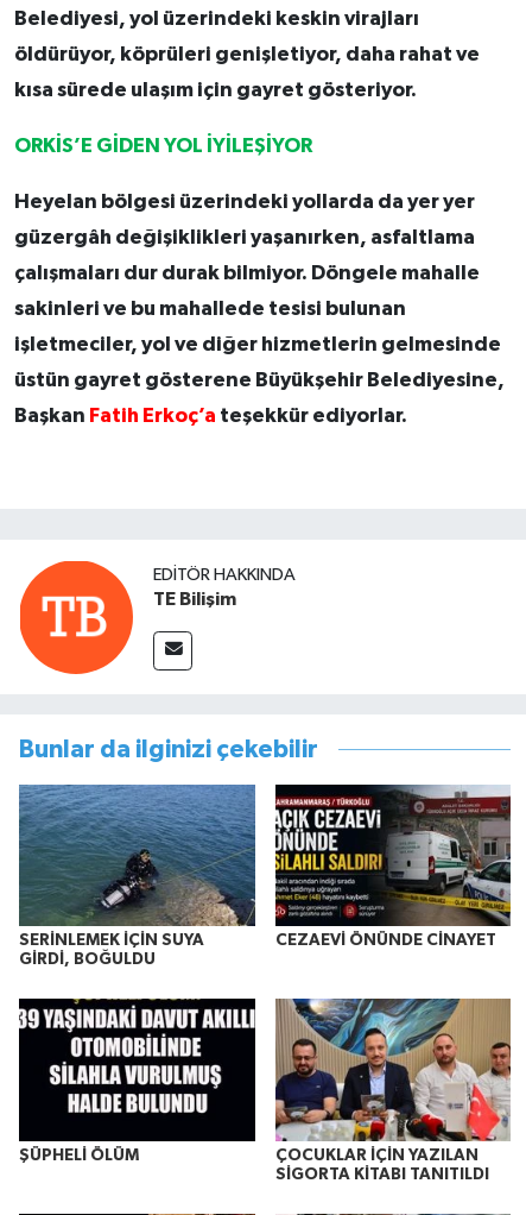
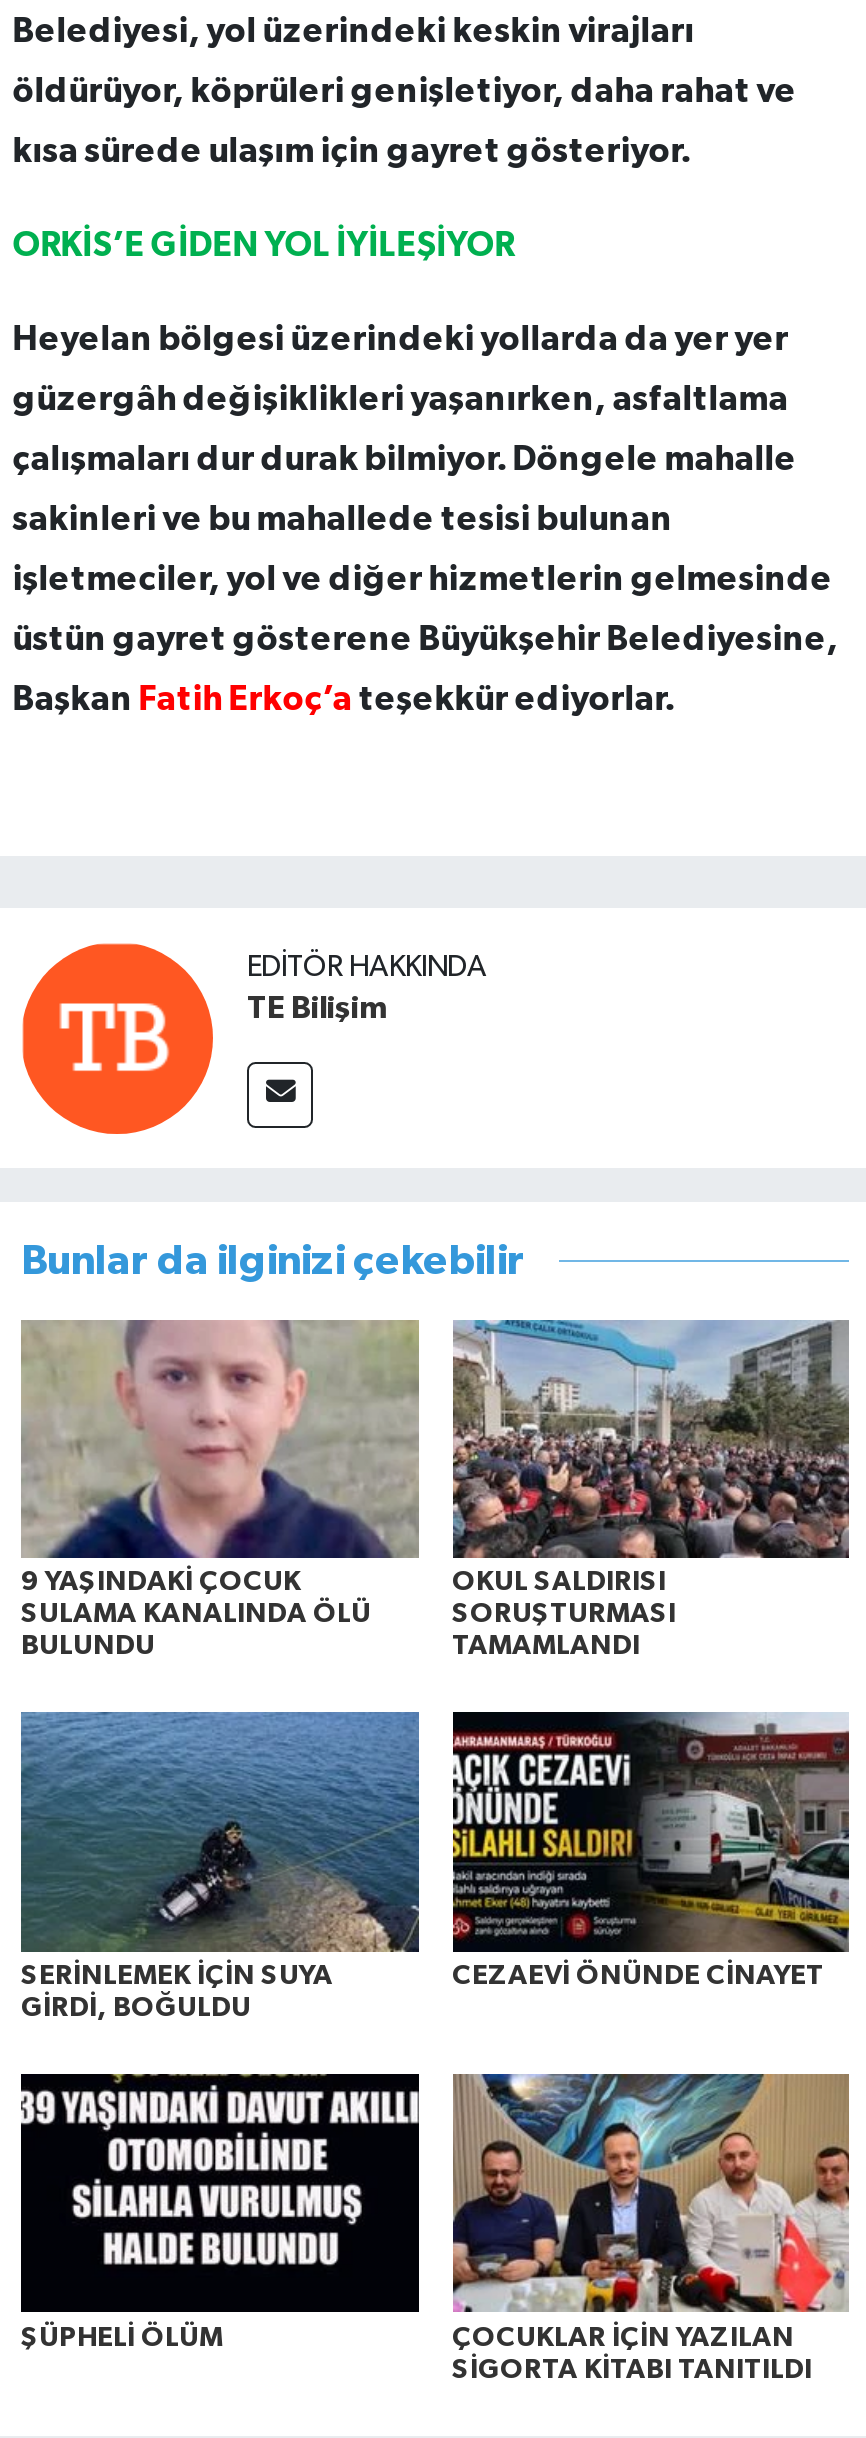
none -> [21,1320,419,1660] [image] | 9 YAŞINDAKİ ÇOCUK | SULAMA KANALINDA ÖLÜ | BULUNDU
none -> [451,1318,849,1660] [image] | OKUL SALDIRISI | SORUŞTURMASI | TAMAMLANDI

